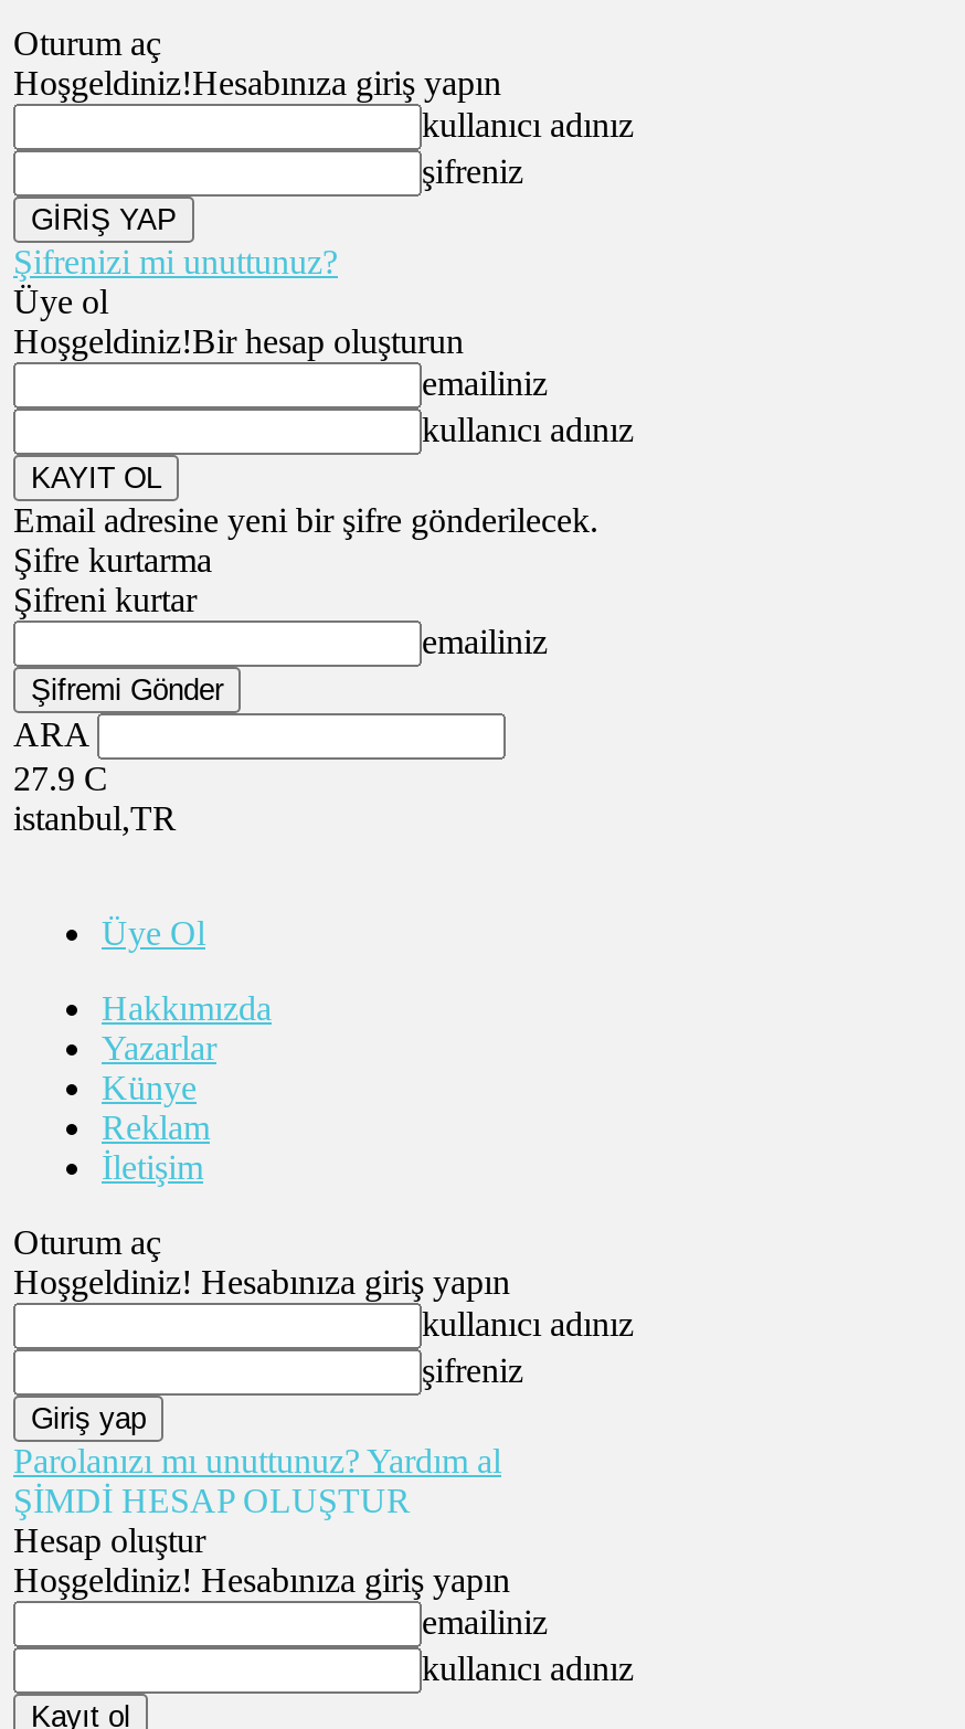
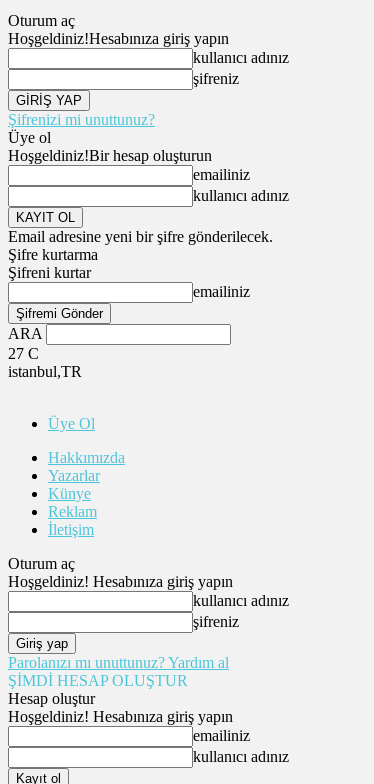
[13,760,108,797] 27.9 C -> [8,345,39,362] 27 C

